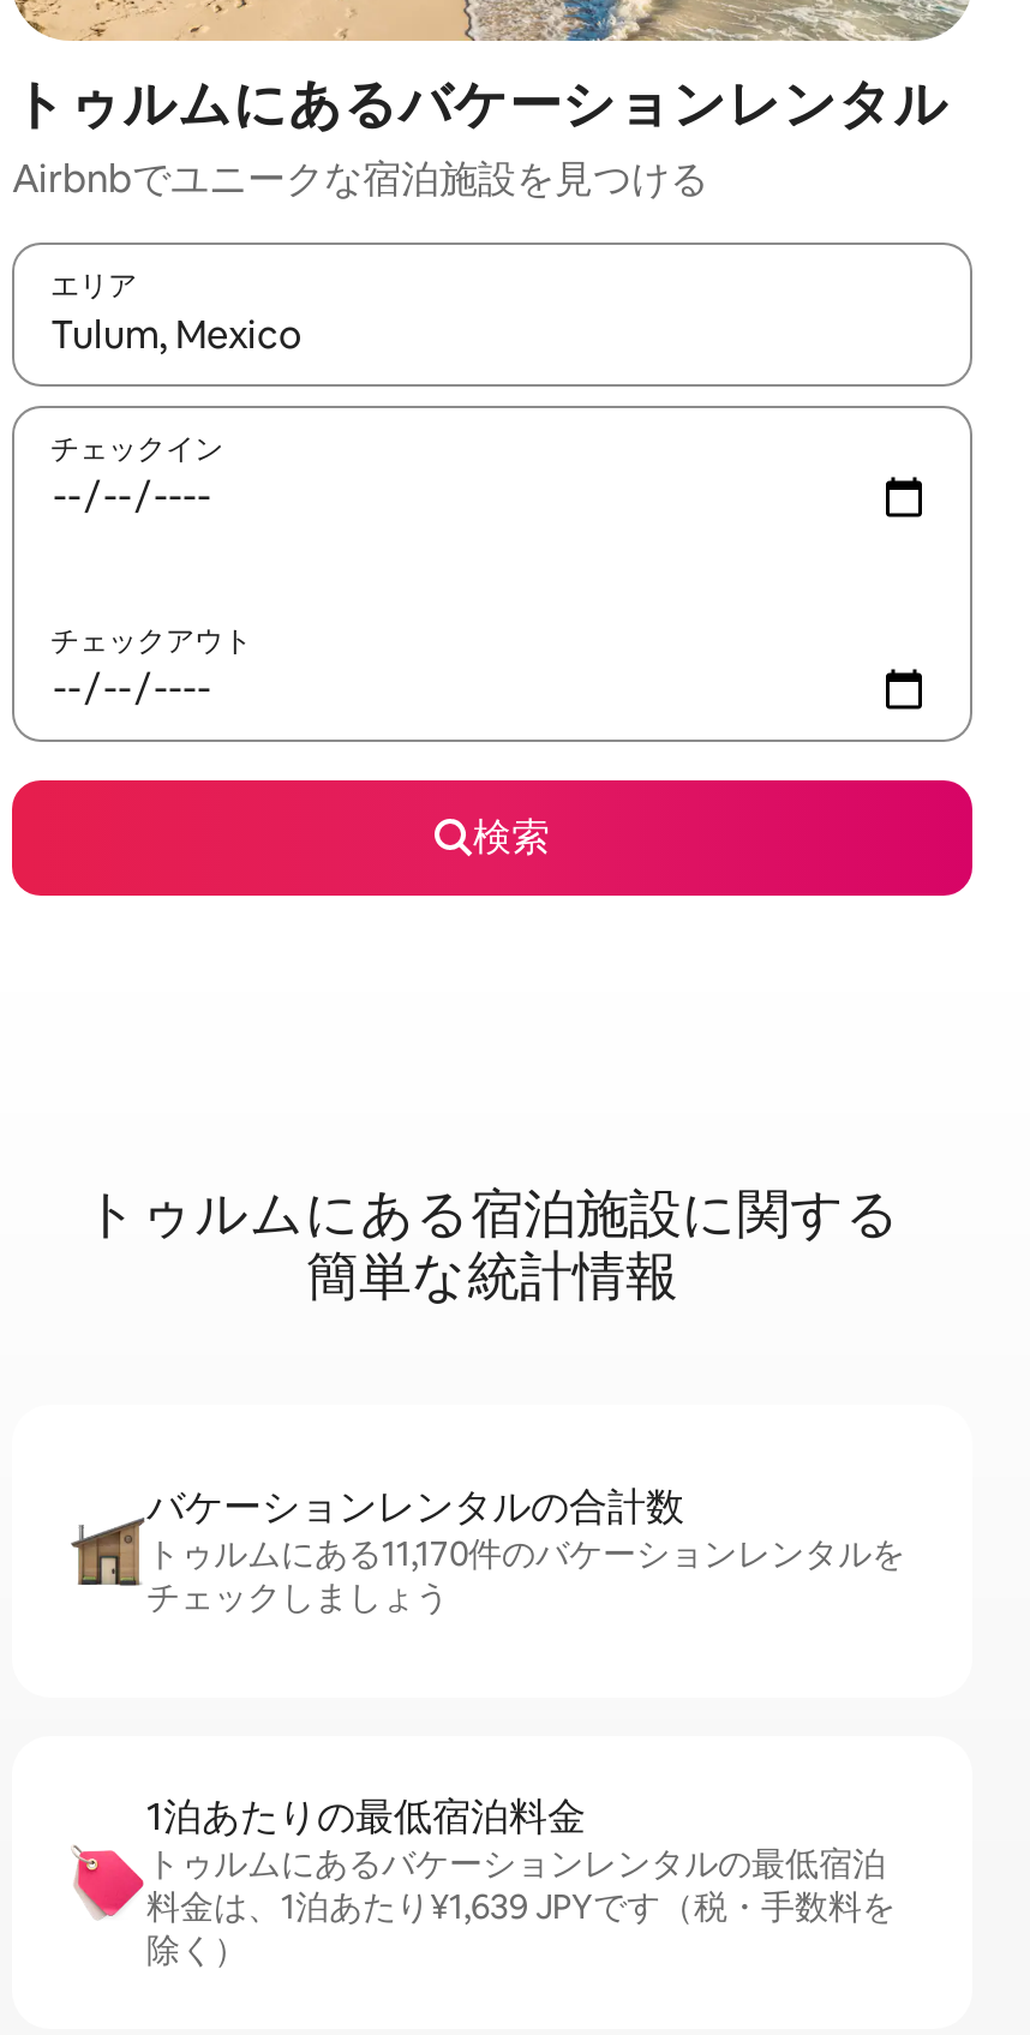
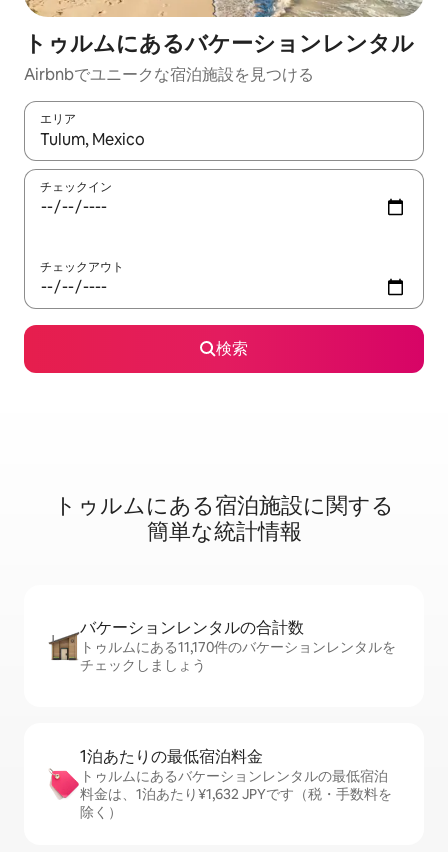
[146,1885,896,1928] 料金は、1泊あたり¥1,639 JPYです（税・手数料を -> [80,785,392,803] 料金は、1泊あたり¥1,632 JPYです（税・手数料を

